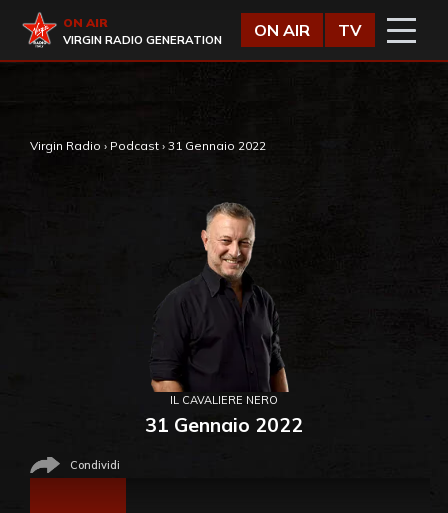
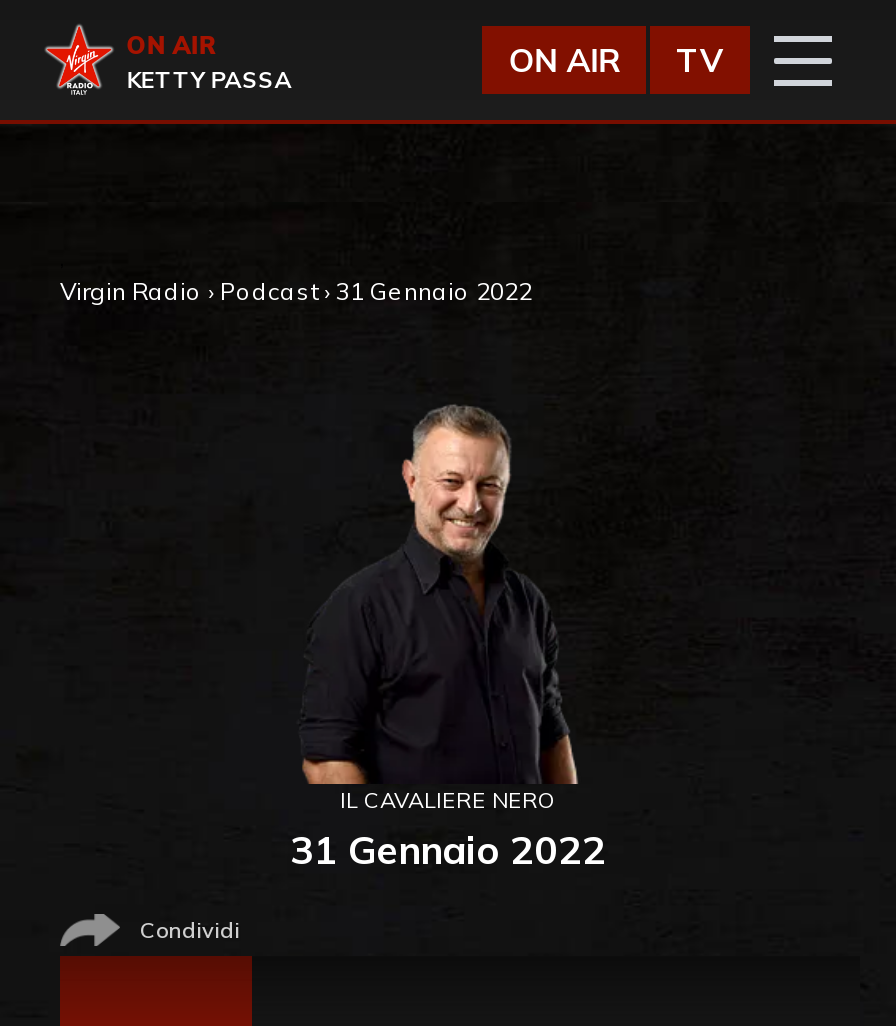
[63,33,222,47] VIRGIN RADIO GENERATION -> [126,66,292,94] KETTY PASSA

